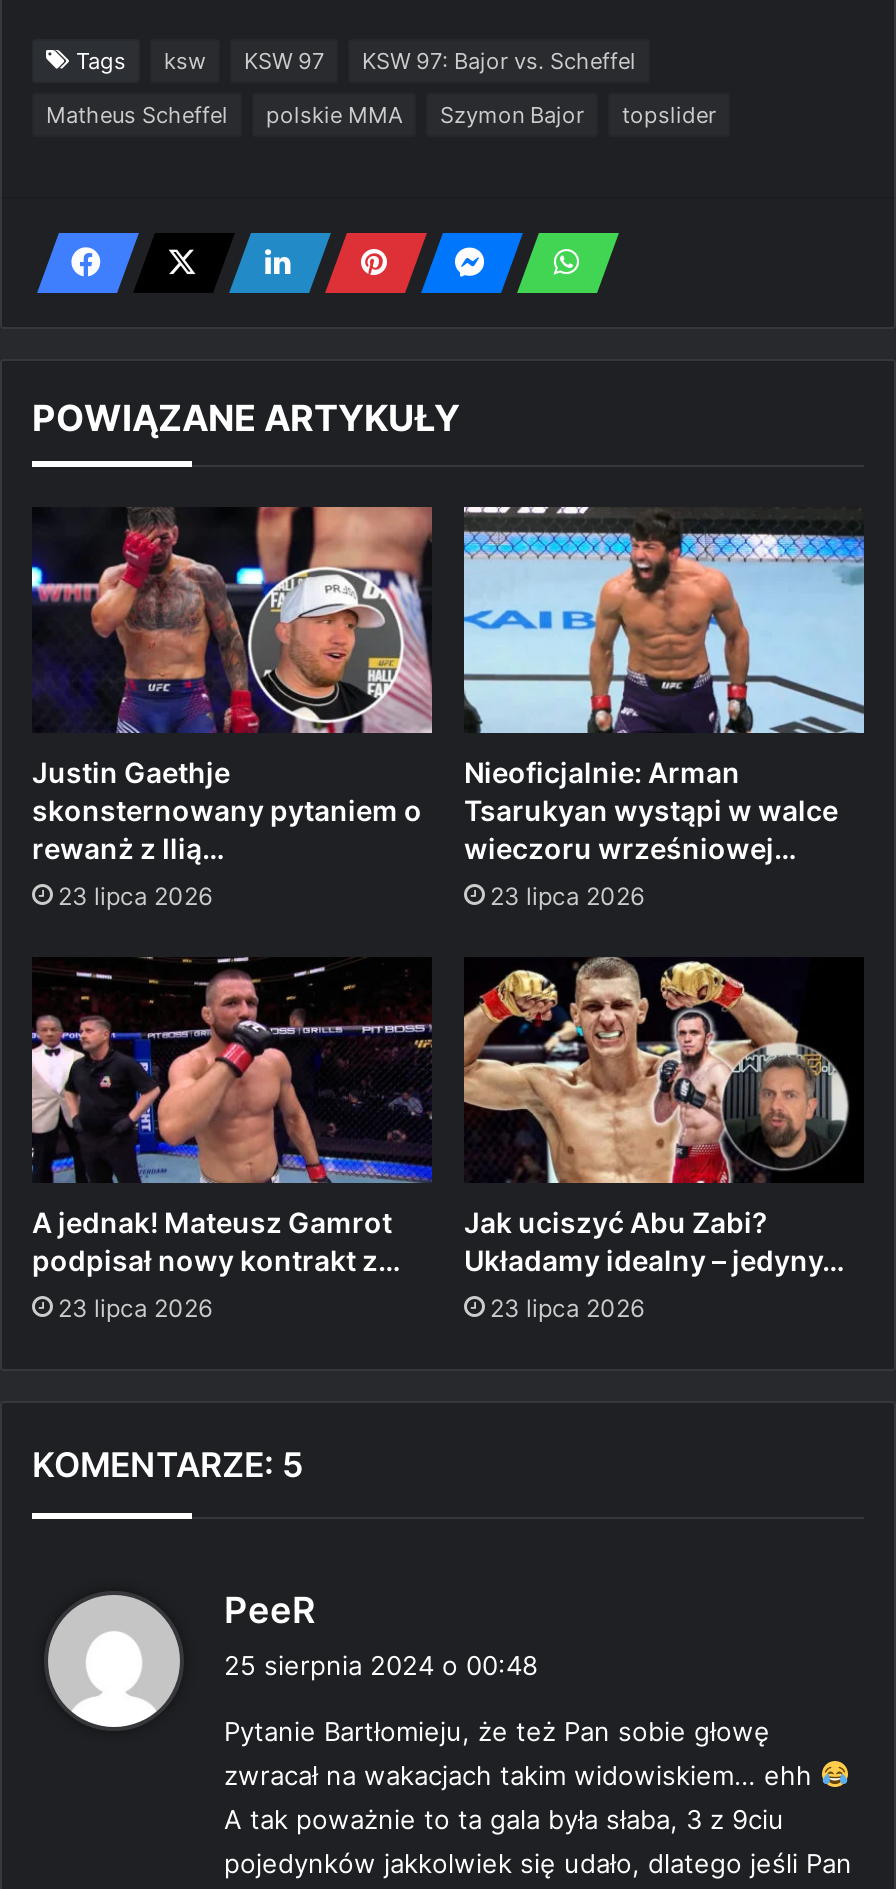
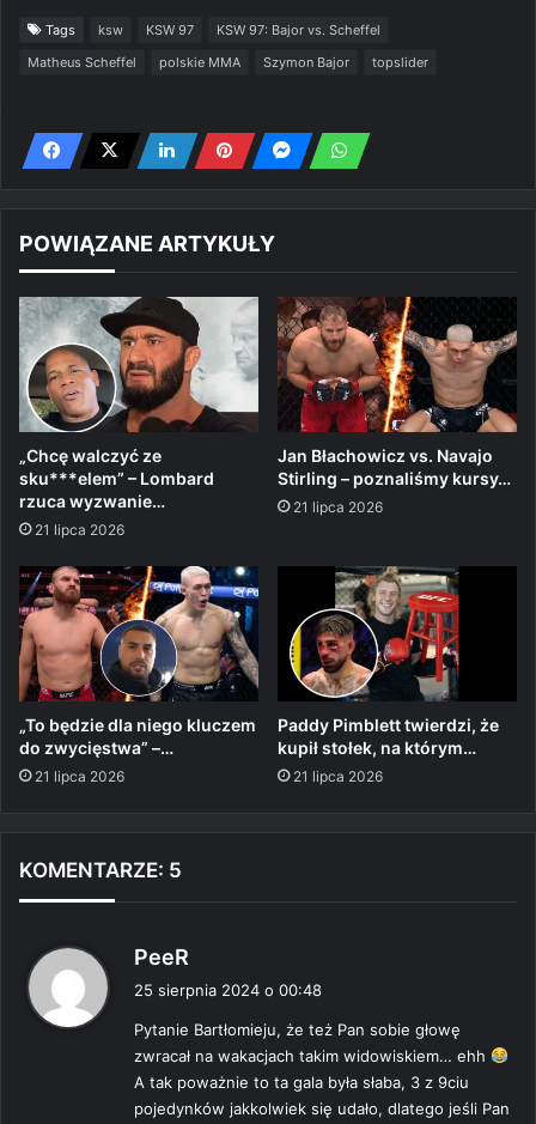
[30,505,434,866] [image] | Justin Gaethje | skonsternowany pytaniem o | rewanż z Ilią… -> [18,296,260,511] [image] | „Chcę walczyć ze | sku***elem” – Lombard | rzuca wyzwanie…
[462,505,866,866] [image] | Nieoficjalnie: Arman | Tsarukyan wystąpi w walce | wieczoru wrześniowej… -> [278,296,518,489] [image] | Jan Błachowicz vs. Navajo | Stirling – poznaliśmy kursy…
[58,882,212,912] 23 lipca 2026 -> [35,521,124,539] 21 lipca 2026
[490,882,644,912] 23 lipca 2026 -> [293,498,383,516] 21 lipca 2026
[30,955,434,1277] [image] | A jednak! Mateusz Gamrot | podpisał nowy kontrakt z… -> [18,565,260,758] [image] | „To będzie dla niego kluczem | do zwycięstwa” –…
[462,957,850,1277] [image] | Jak uciszyć Abu Zabi? | Układamy idealny – jedyny… -> [278,565,507,758] [image] | Paddy Pimblett twierdzi, że | kupił stołek, na którym…
[58,1293,212,1323] 23 lipca 2026 -> [35,767,124,785] 21 lipca 2026
[490,1293,644,1323] 23 lipca 2026 -> [293,767,383,785] 21 lipca 2026

